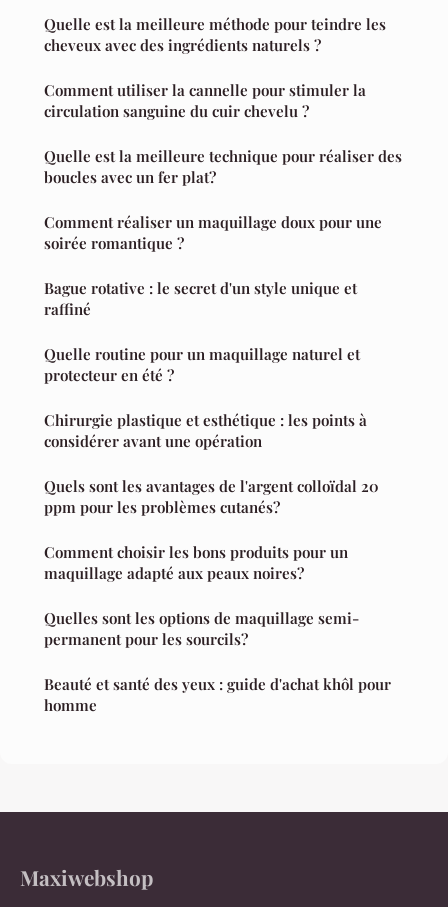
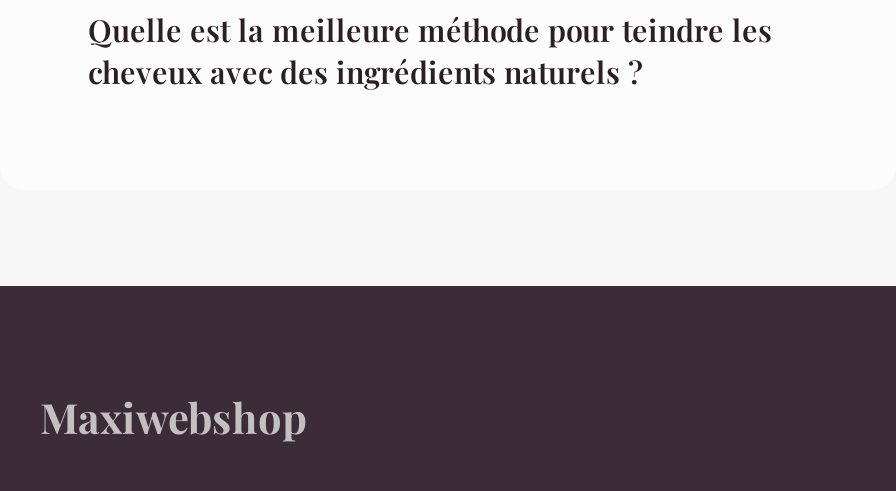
[44,80,402,715] Comment utiliser la cannelle pour stimuler la | circulation sanguine du cuir chevelu ? | Quelle est la meilleure technique pour réaliser des | boucles avec un fer plat? | Comment réaliser un maquillage doux pour une | soirée romantique ? | Bague rotative : le secret d'un style unique et | raffiné | Quelle routine pour un maquillage naturel et | protecteur en été ? | Chirurgie plastique et esthétique : les points à | considérer avant une opération | Quels sont les avantages de l'argent colloïdal 20 | ppm pour les problèmes cutanés? | Comment choisir les bons produits pour un | maquillage adapté aux peaux noires? | Quelles sont les options de maquillage semi- | permanent pour les sourcils? | Beauté et santé des yeux : guide d'achat khôl pour | homme -> none

